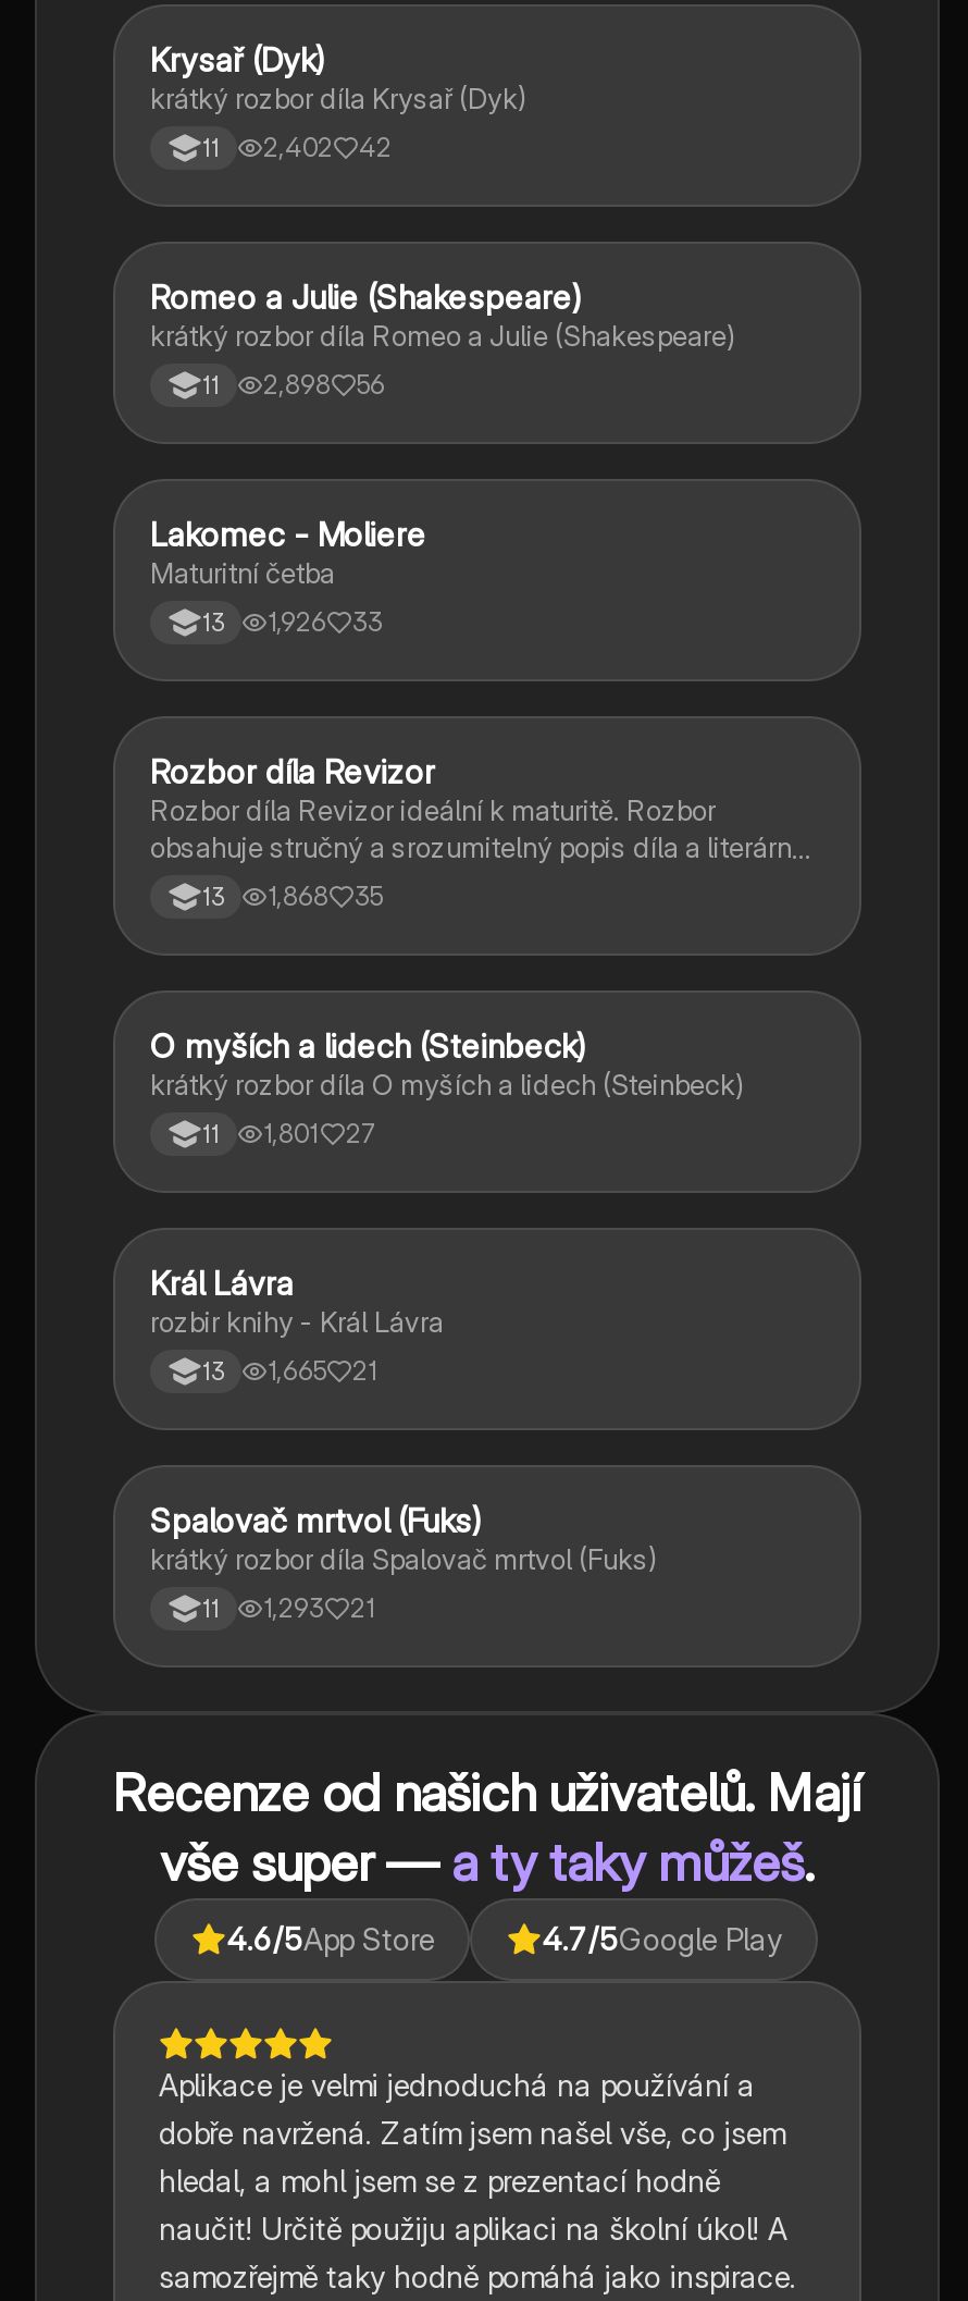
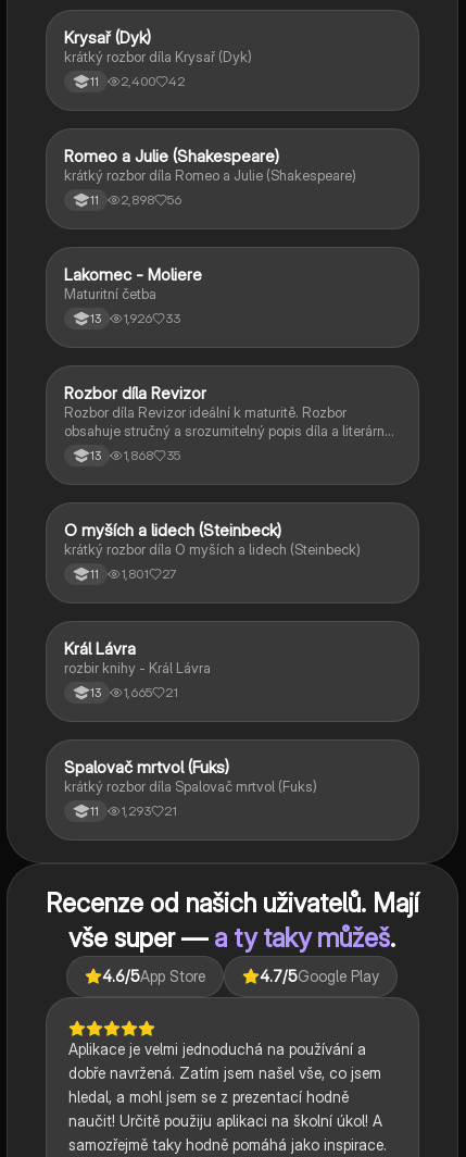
[202,131,392,164] 11 2,402 42 -> [90,73,185,90] 11 2,400 42

